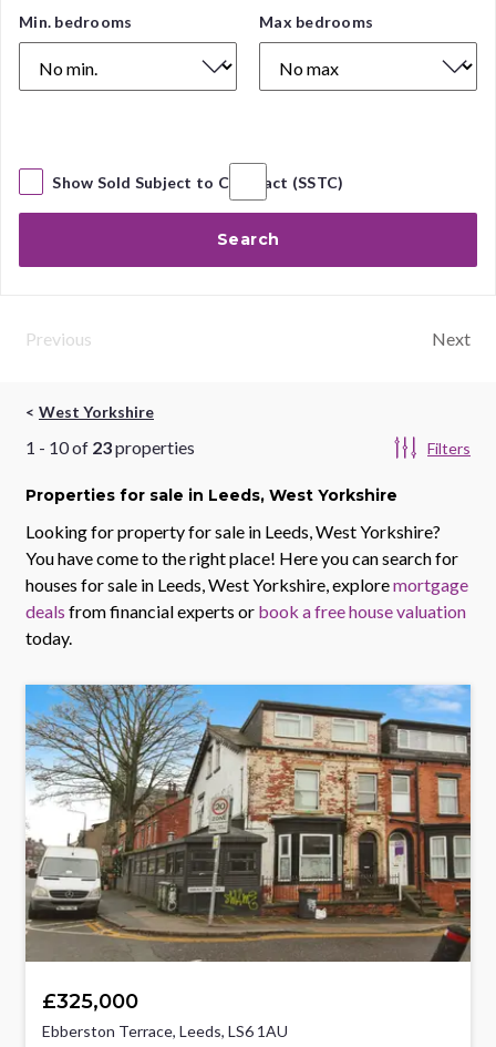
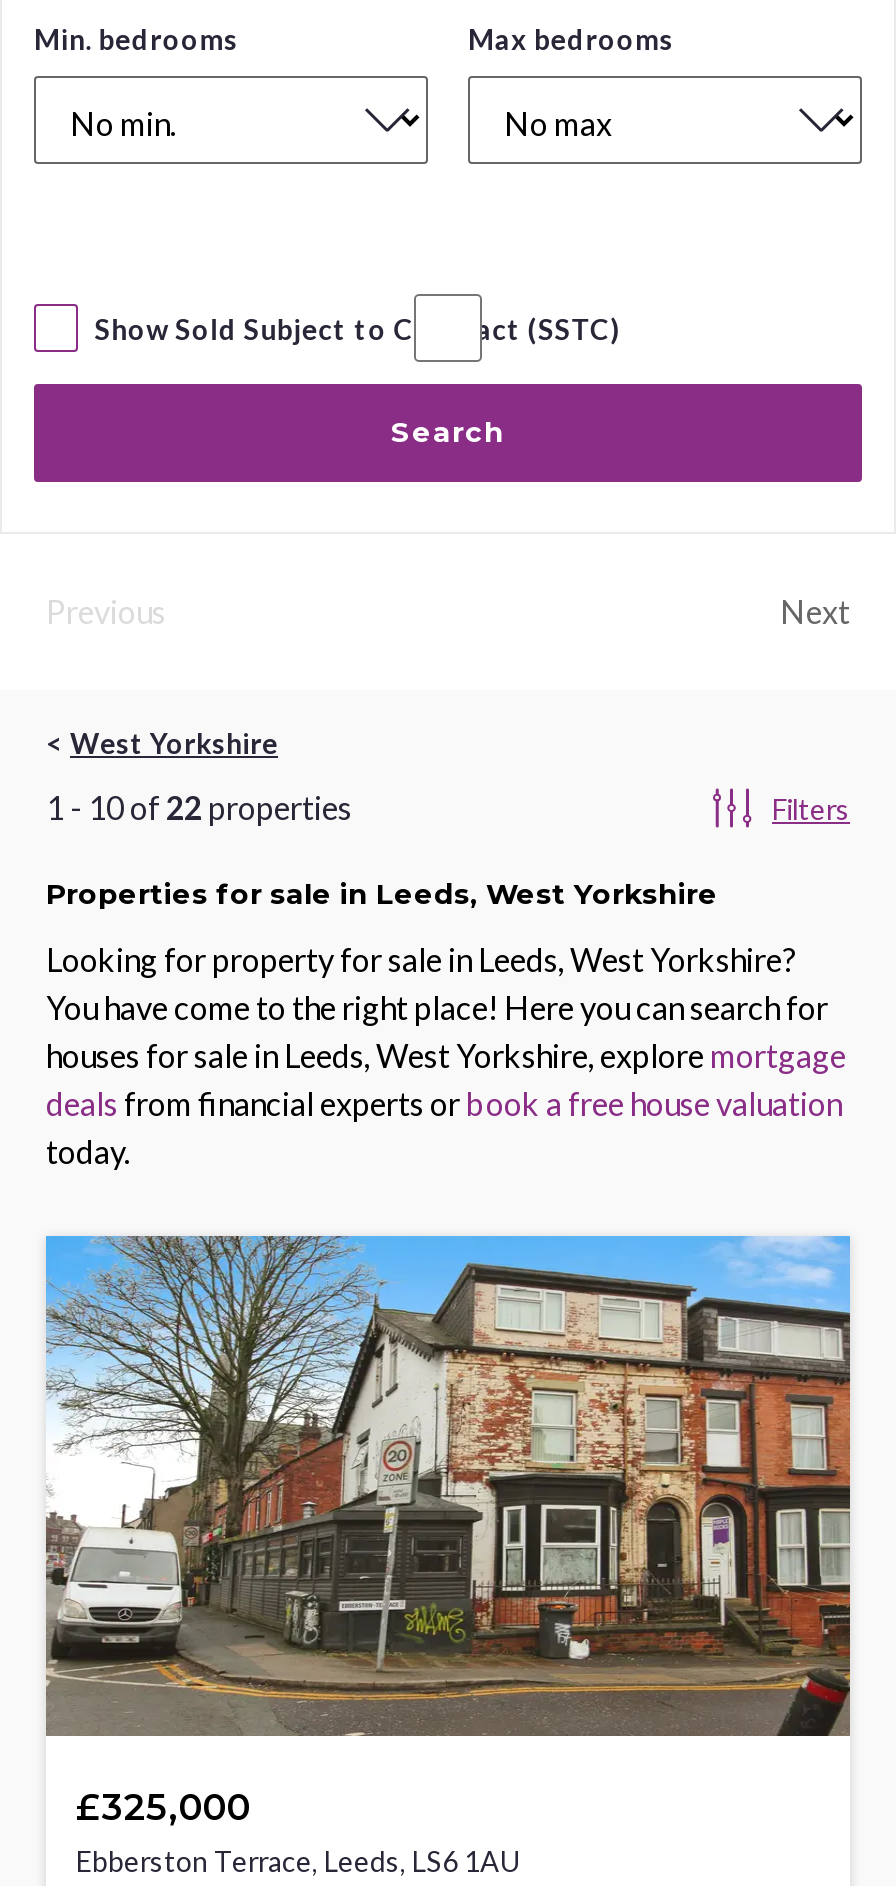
[25,437,195,458] 1 - 10 of 23 properties -> [46,788,352,826] 1 - 10 of 22 properties

